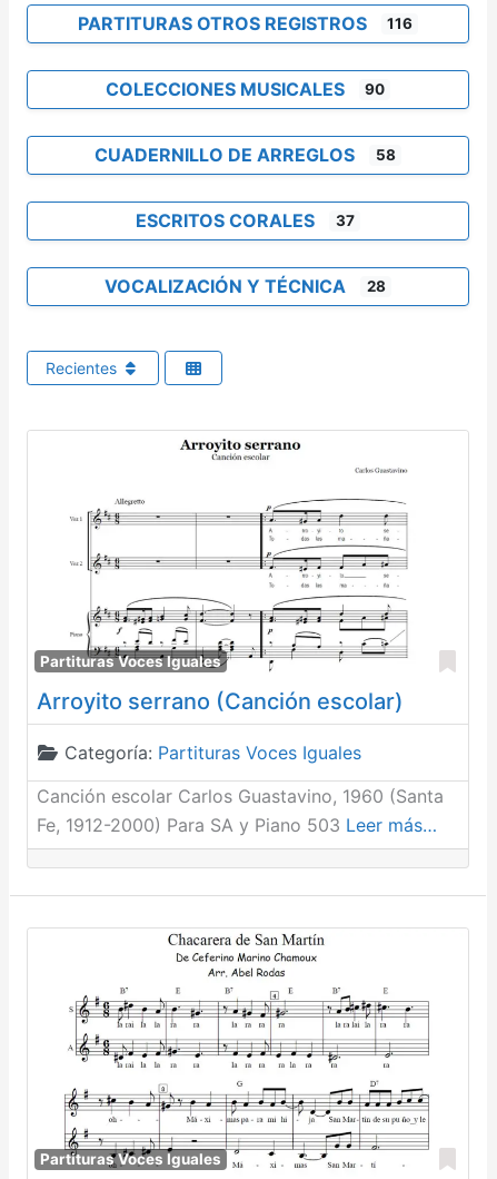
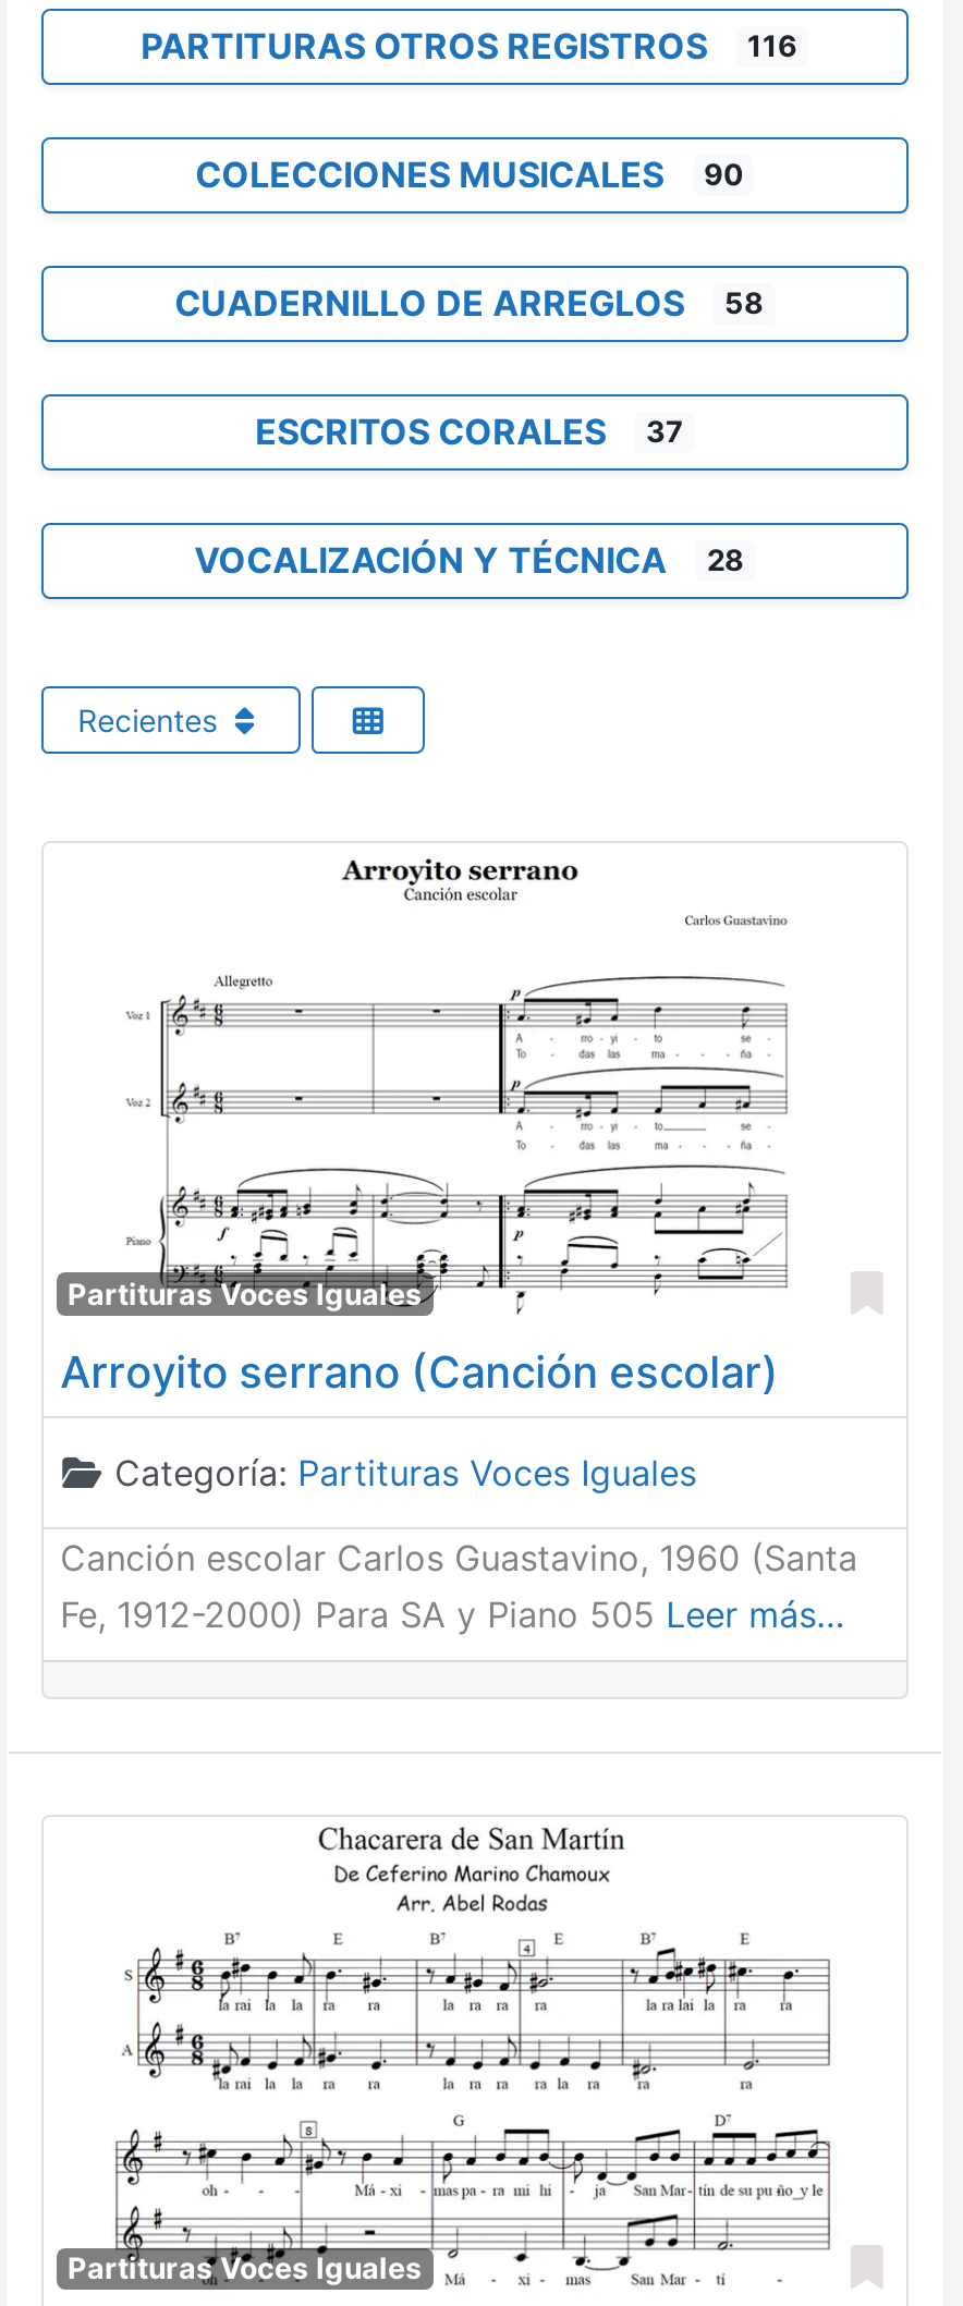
[36,814,437,836] Fe, 1912-2000) Para SA y Piano 503 Leer más… -> [60,1593,844,1637] Fe, 1912-2000) Para SA y Piano 505 Leer más…

